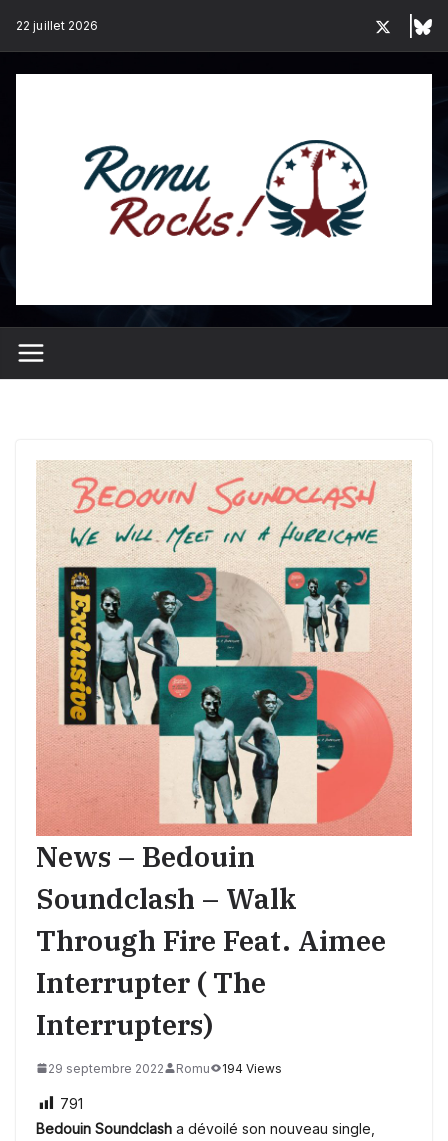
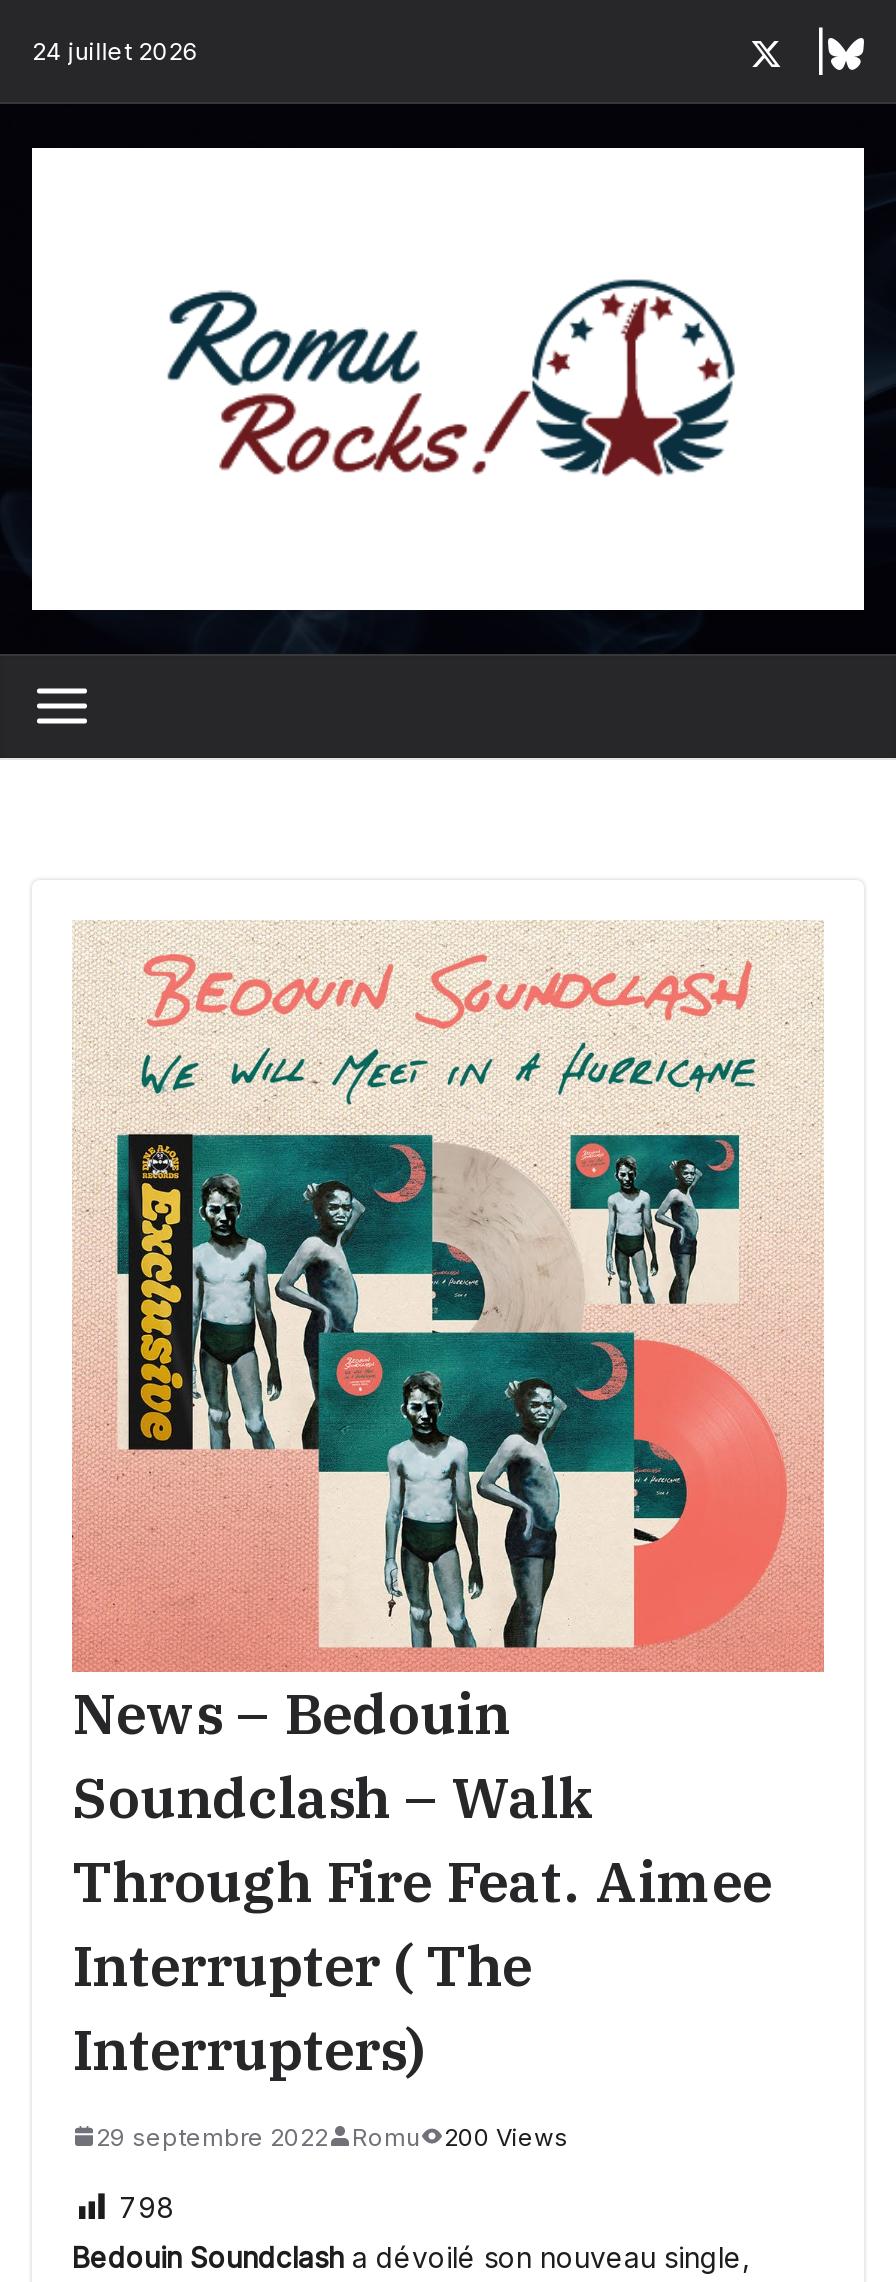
[16,18,98,33] 22 juillet 2026 -> [32,36,199,66] 24 juillet 2026
[48,1061,282,1076] 29 septembre 2022 Romu 194 Views -> [96,2121,568,2151] 29 septembre 2022 Romu 200 Views
[60,1095,83,1112] 791 -> [120,2189,174,2223] 798

